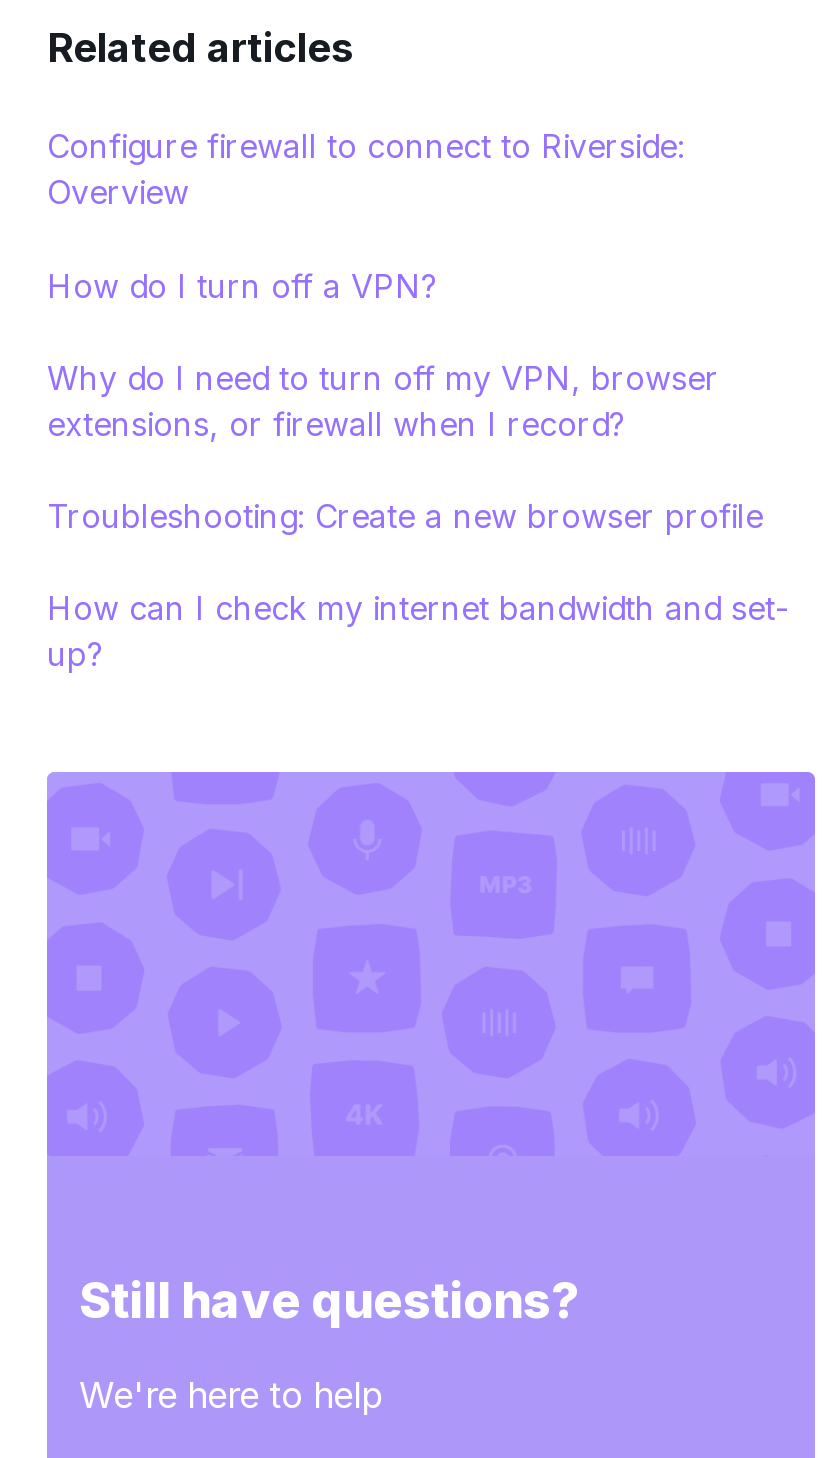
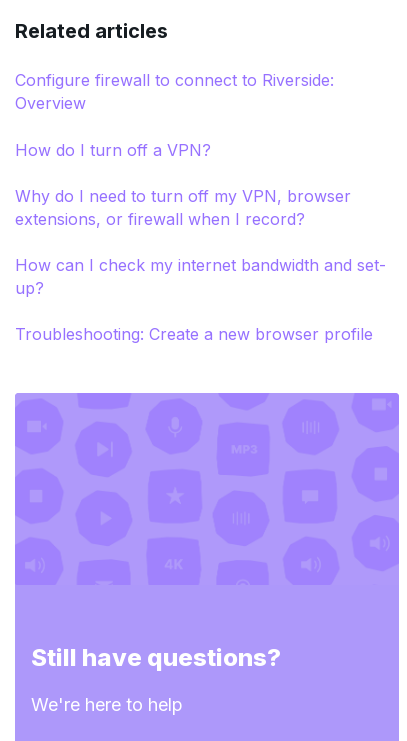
moved [47,496,763,536] -> [15,324,373,344]: Troubleshooting: Create a new browser profile
moved [47,588,789,674] -> [15,255,386,298]: How can I check my internet bandwidth and set- | up?

